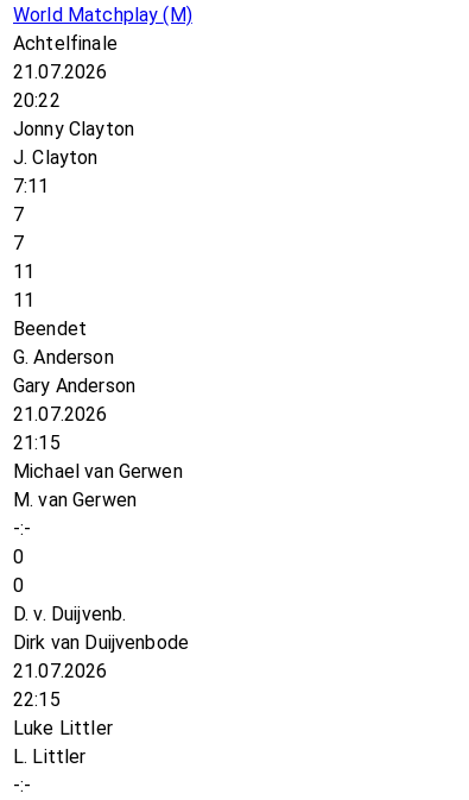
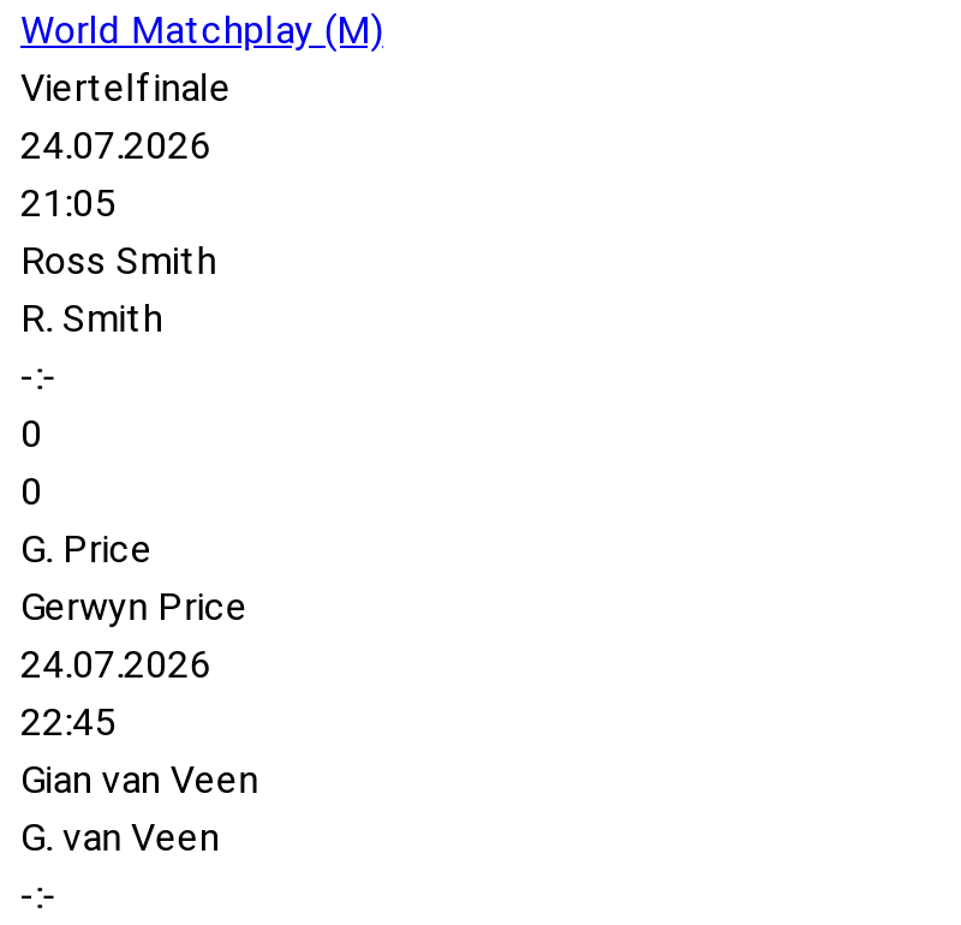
[13,32,182,511] Achtelfinale | 21.07.2026 | 20:22 | Jonny Clayton | J. Clayton | 7:11 | 7 | 7 | 11 | 11 | Beendet | G. Anderson | Gary Anderson | 21.07.2026 | 21:15 | Michael van Gerwen | M. van Gerwen -> [20,65,232,341] Viertelfinale | 24.07.2026 | 21:05 | Ross Smith | R. Smith
[13,603,189,768] D. v. Duijvenb. | Dirk van Duijvenbode | 21.07.2026 | 22:15 | Luke Littler | L. Littler -> [20,526,258,860] G. Price | Gerwyn Price | 24.07.2026 | 22:45 | Gian van Veen | G. van Veen

